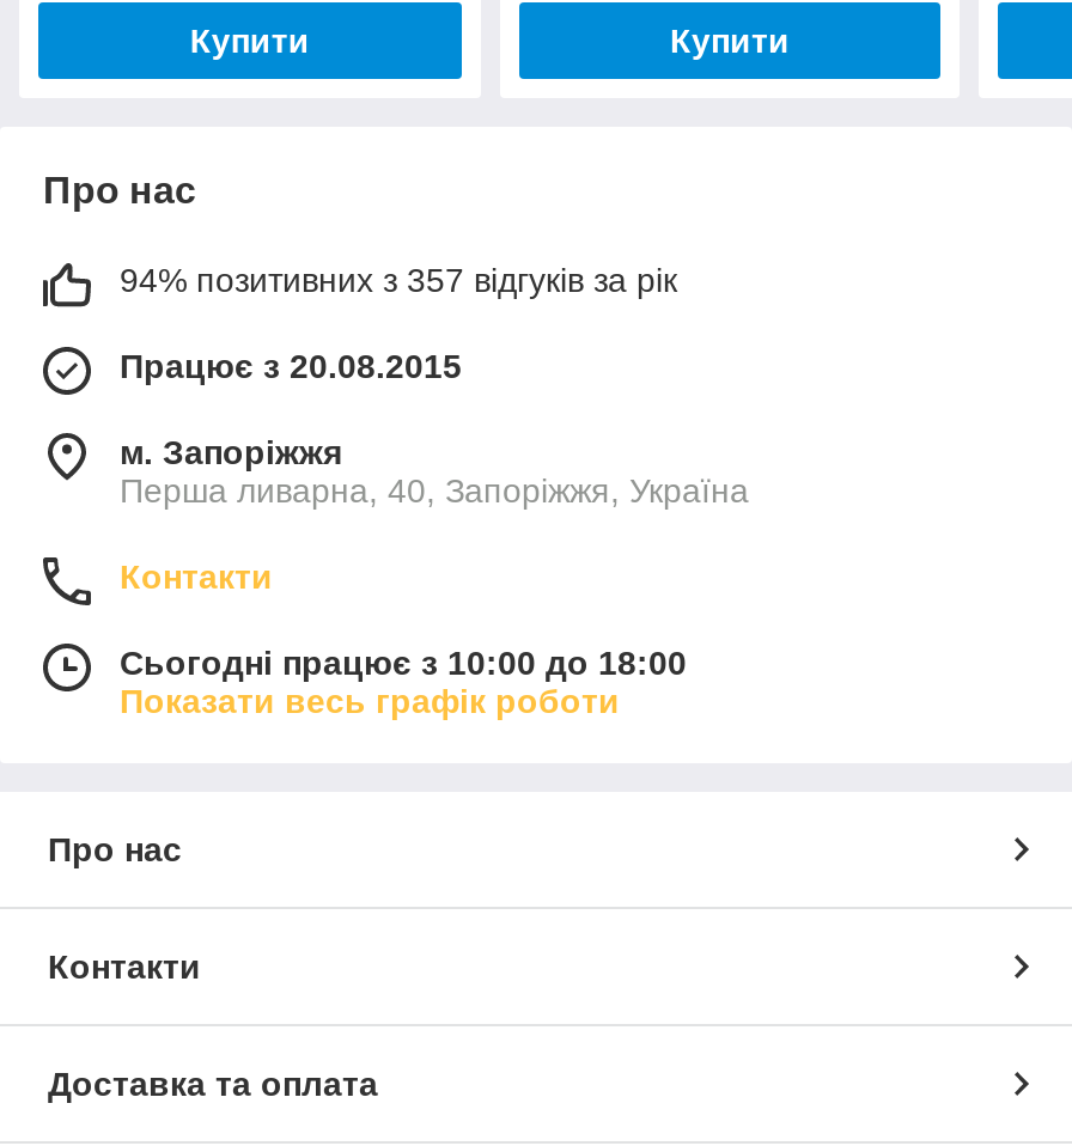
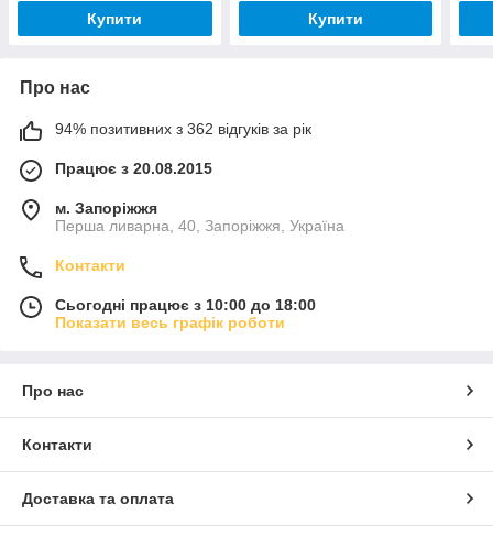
[120,260,677,299] 94% позитивних з 357 відгуків за рік -> [55,120,311,137] 94% позитивних з 362 відгуків за рік

